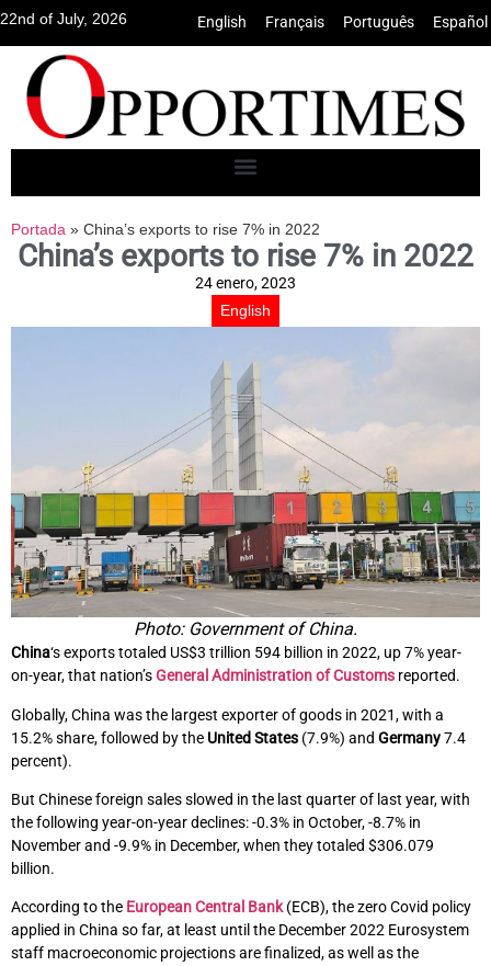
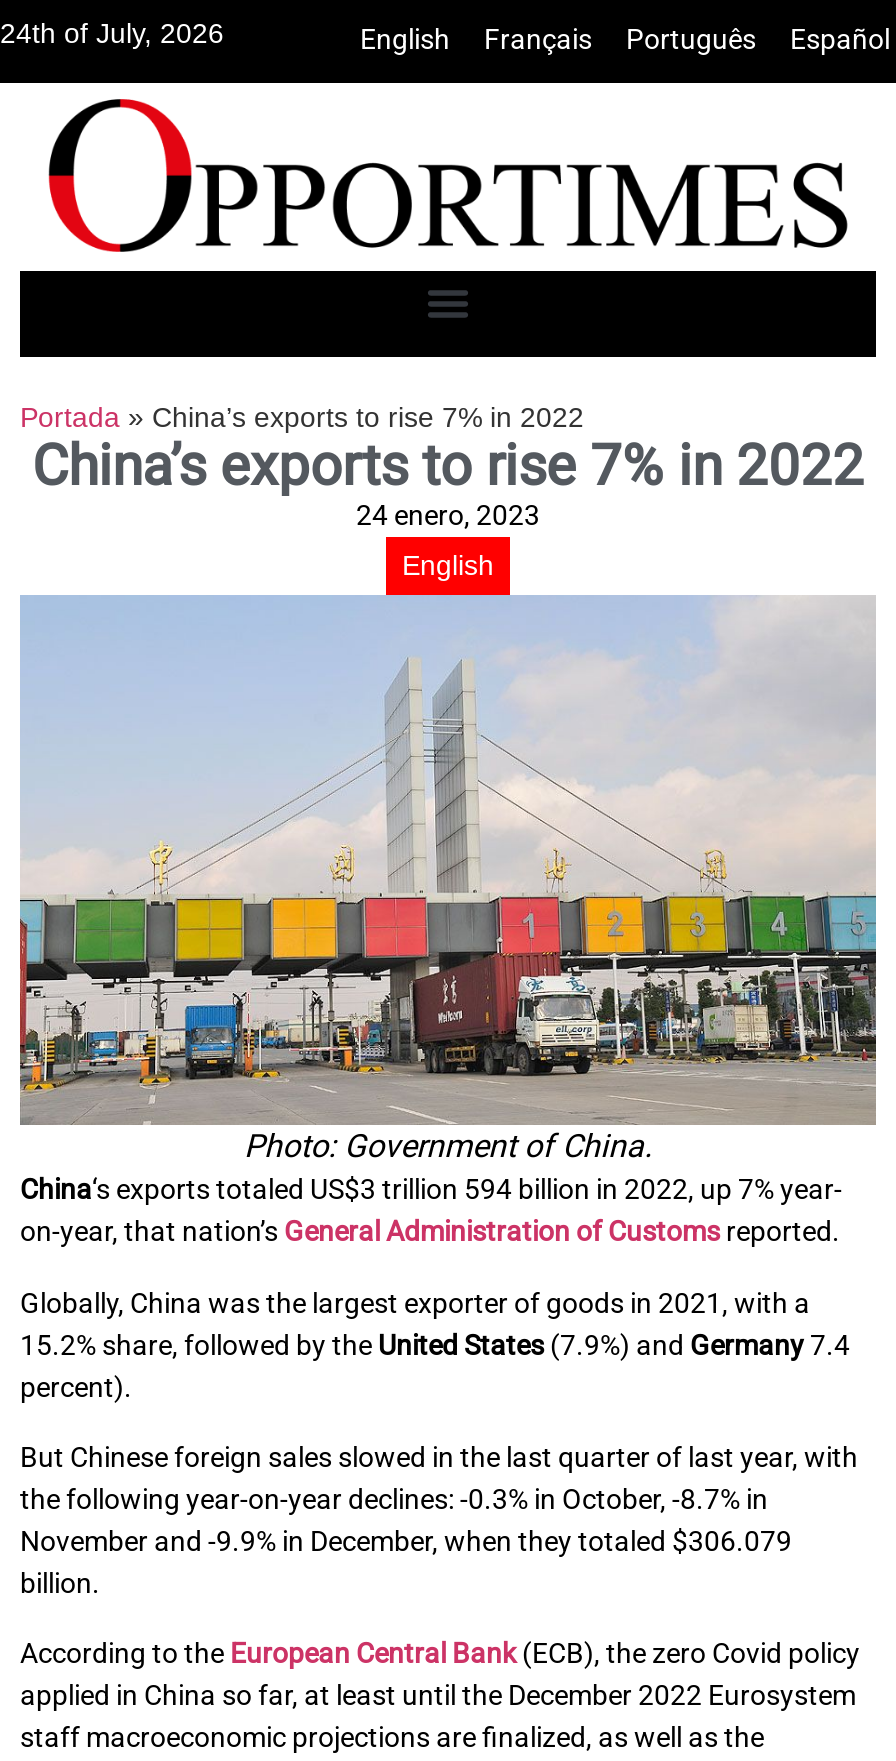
[0,10,127,27] 22nd of July, 2026 -> [0,17,224,49] 24th of July, 2026

